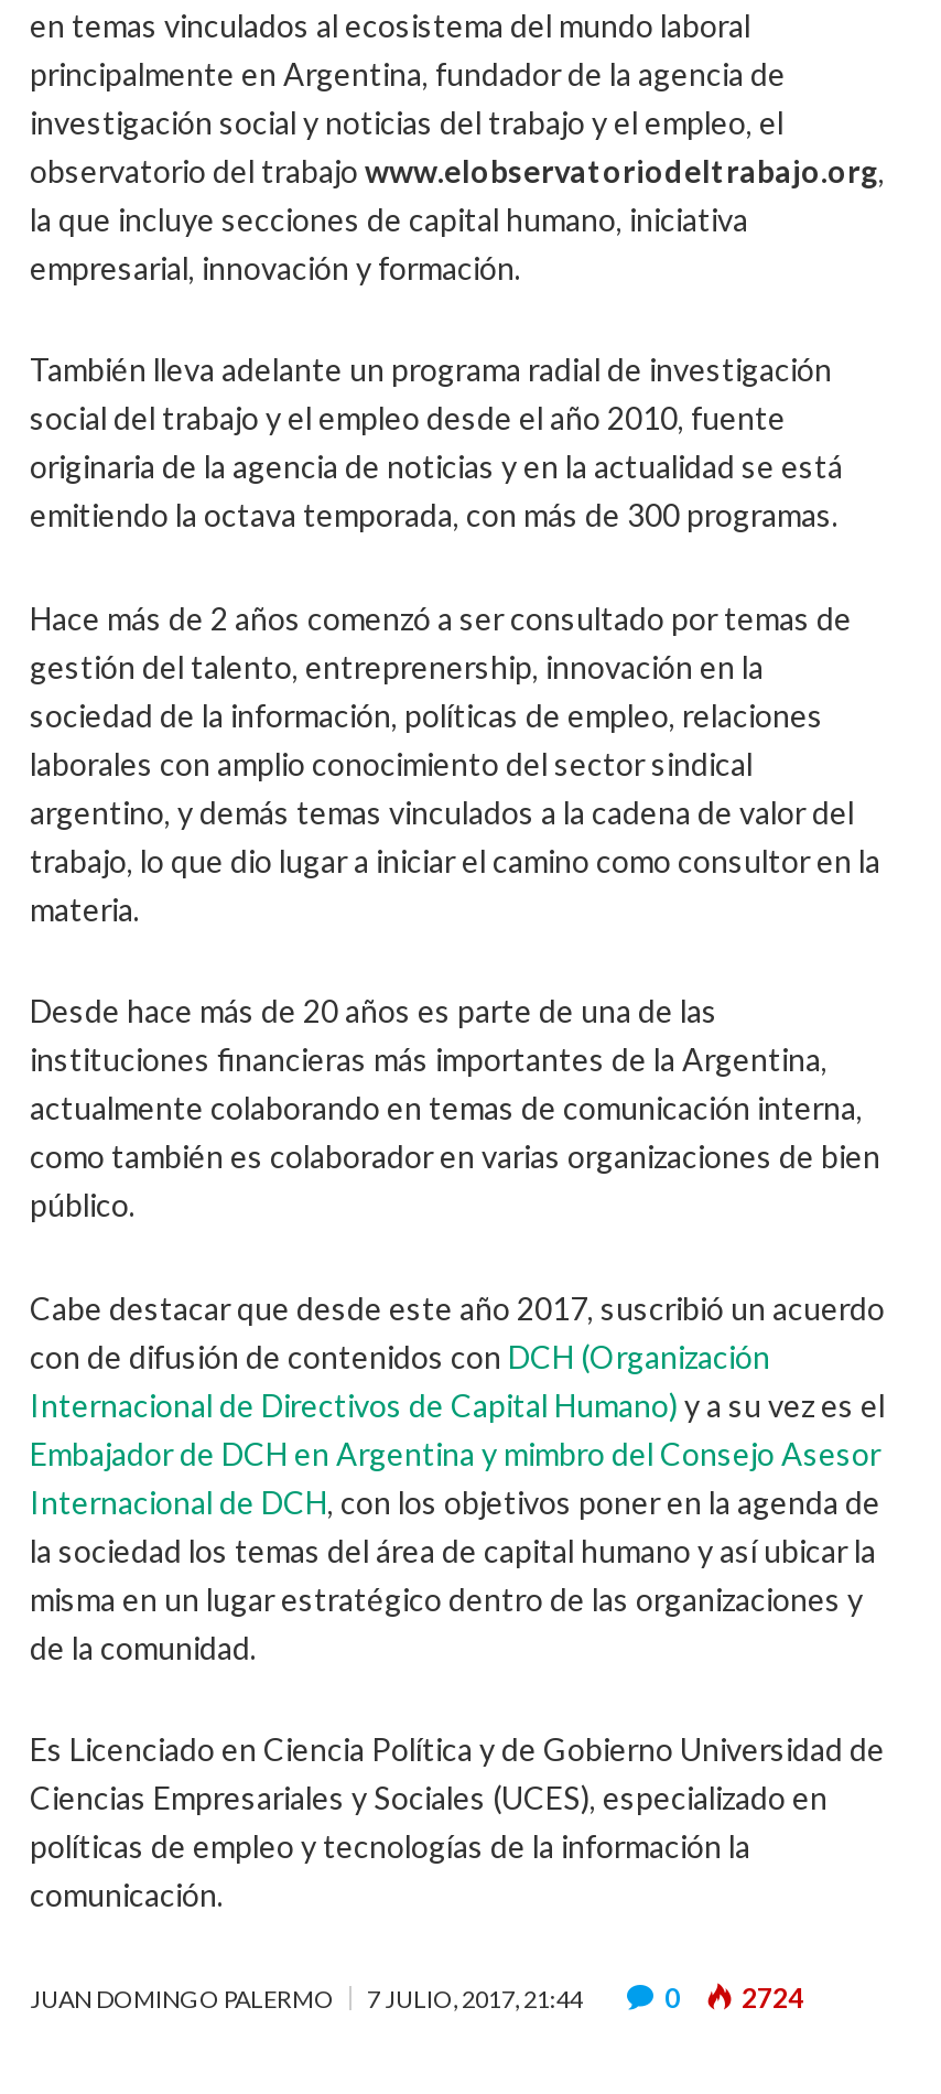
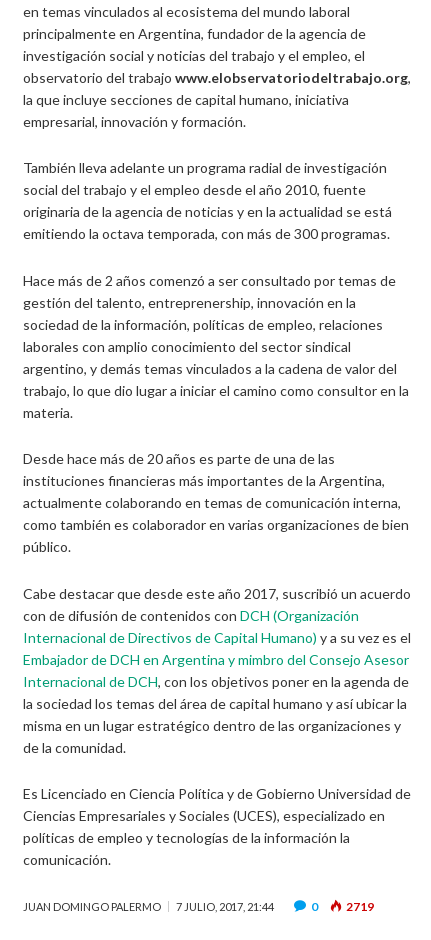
[664,1982,803,2015] 0 2724 -> [311,899,374,914] 0 2719

